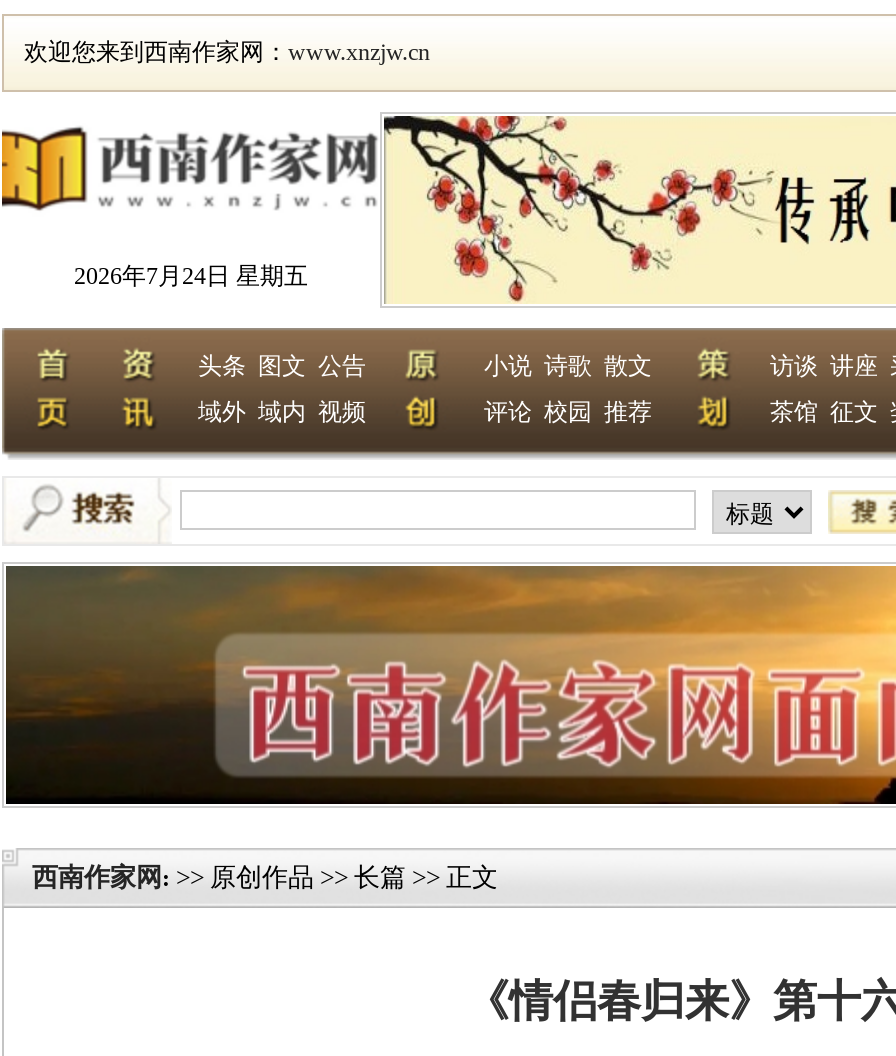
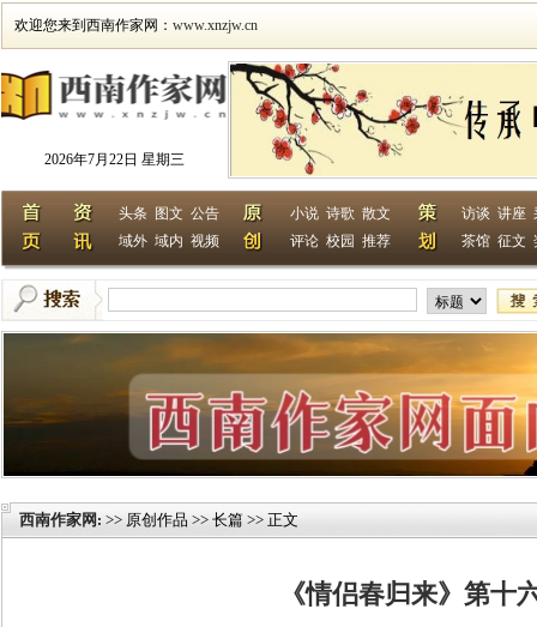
[74,262,308,290] 2026年7月24日 星期五 -> [44,151,185,168] 2026年7月22日 星期三

